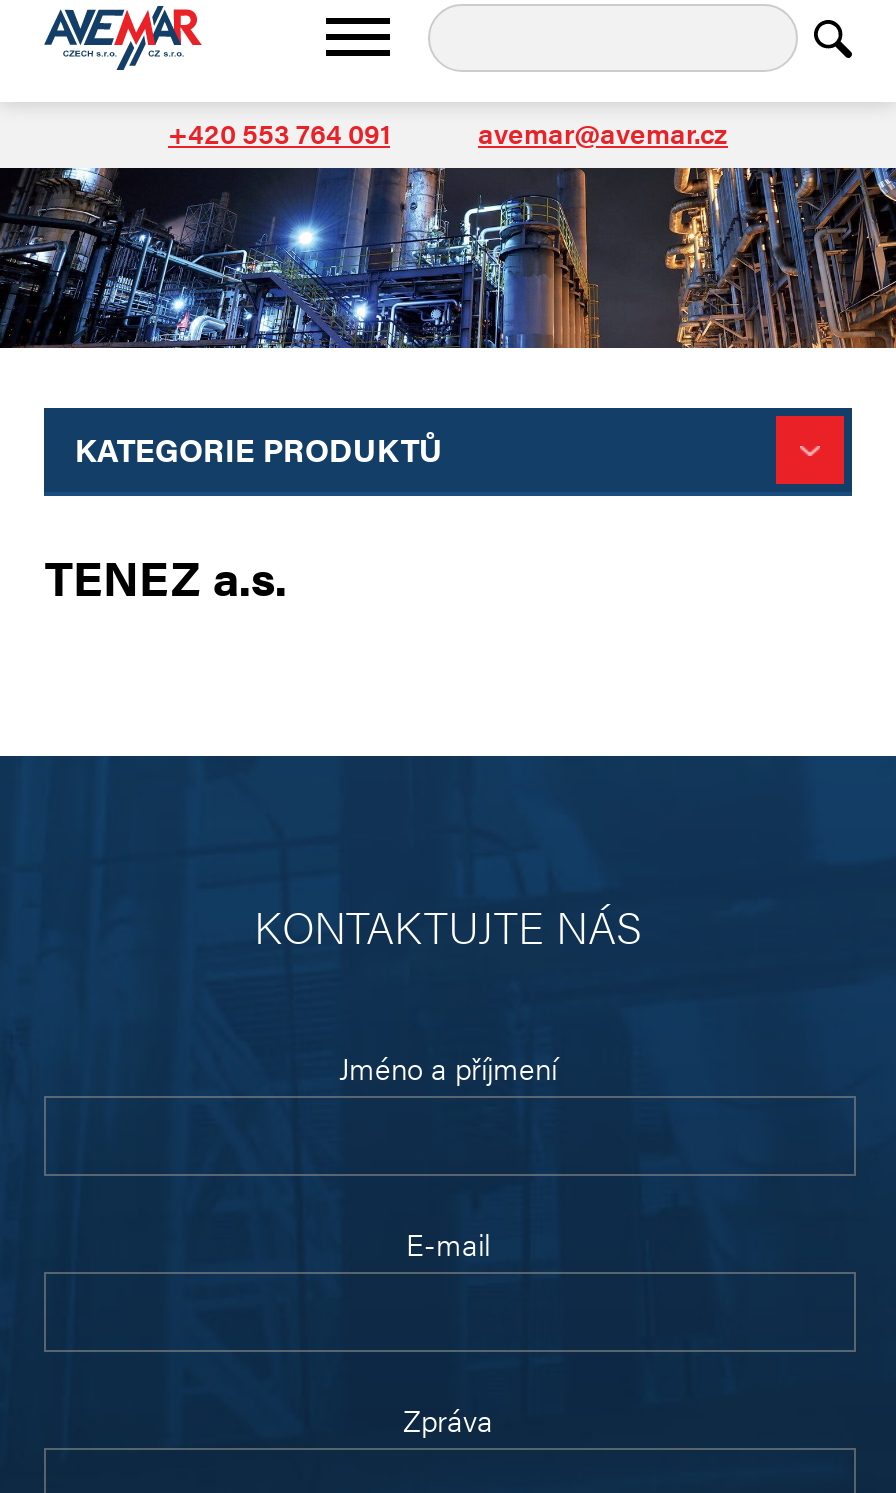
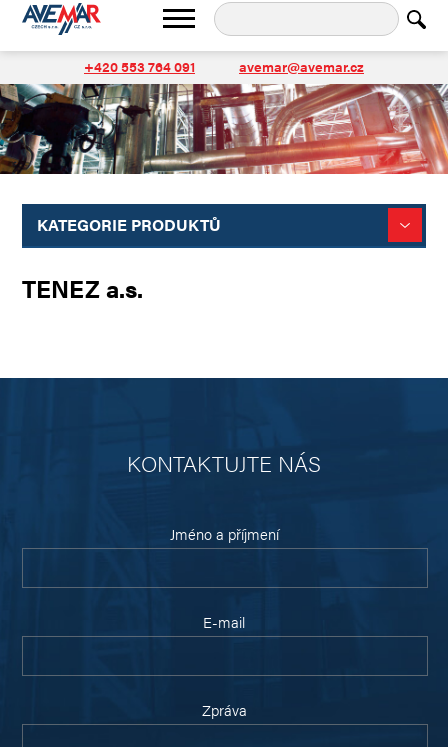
[6,166,890,350] [image] -> [3,83,445,175] [image]

